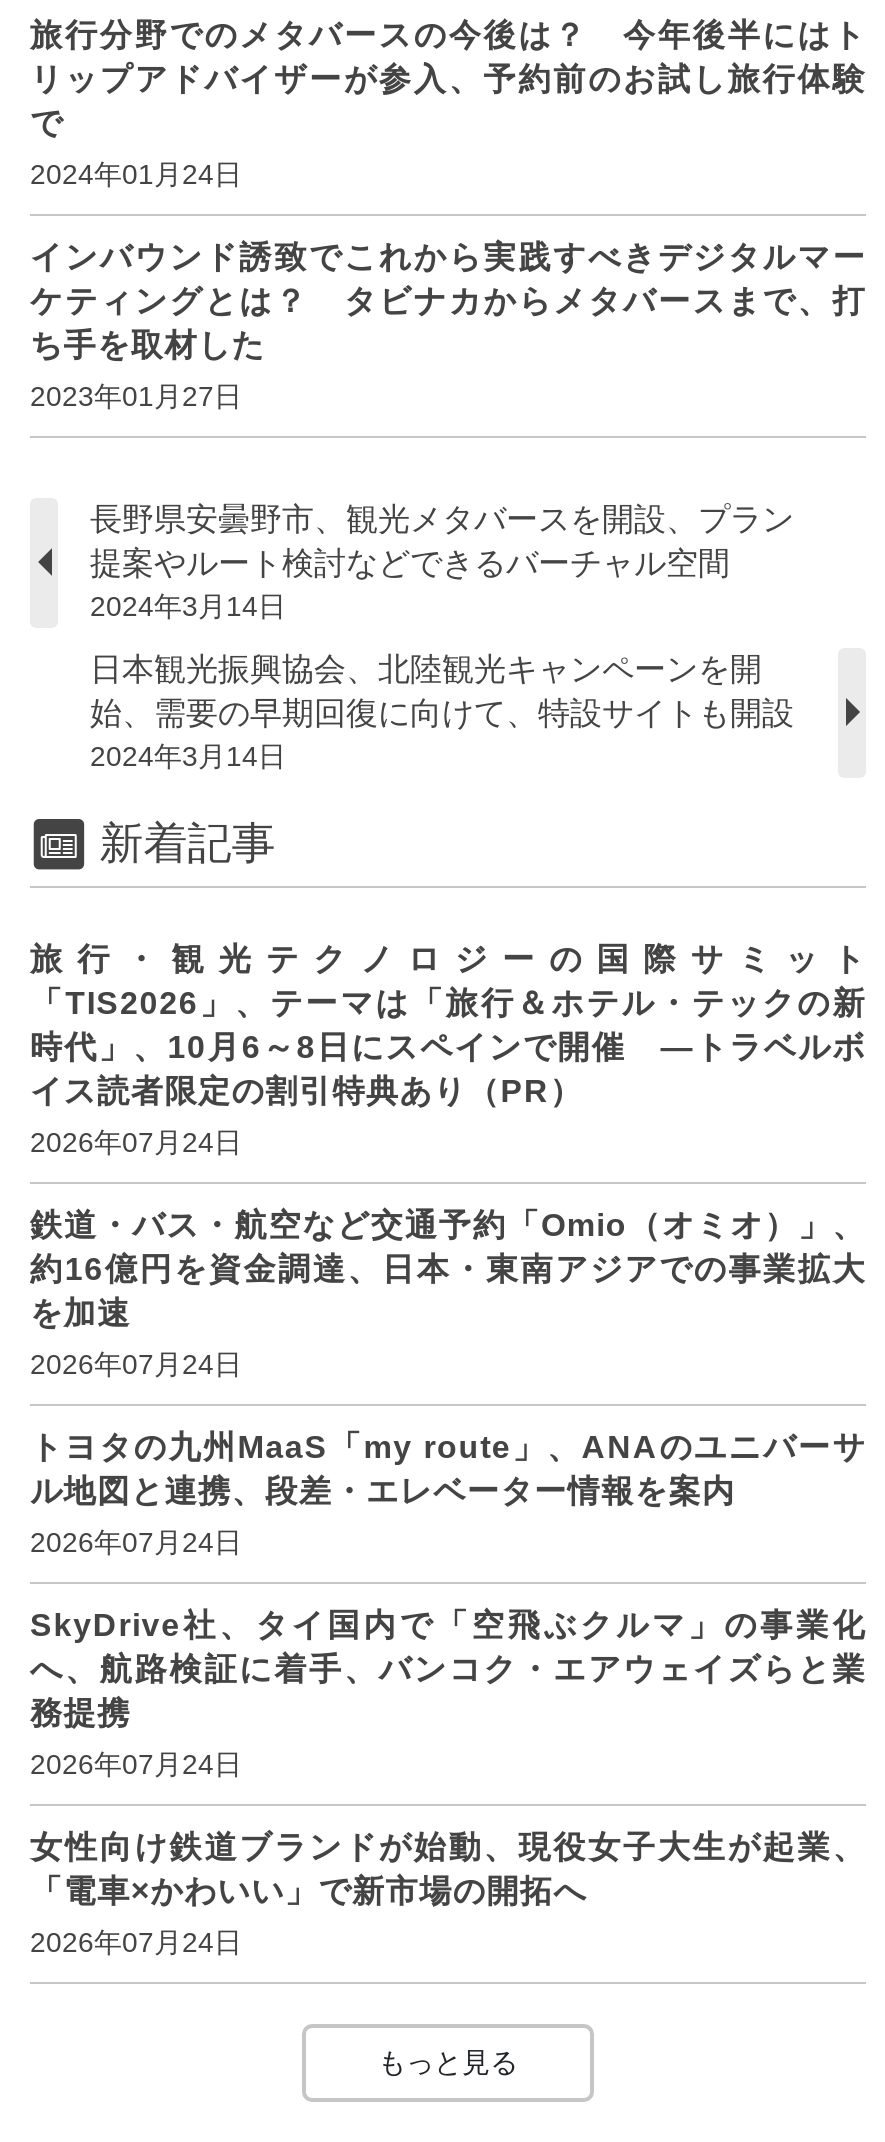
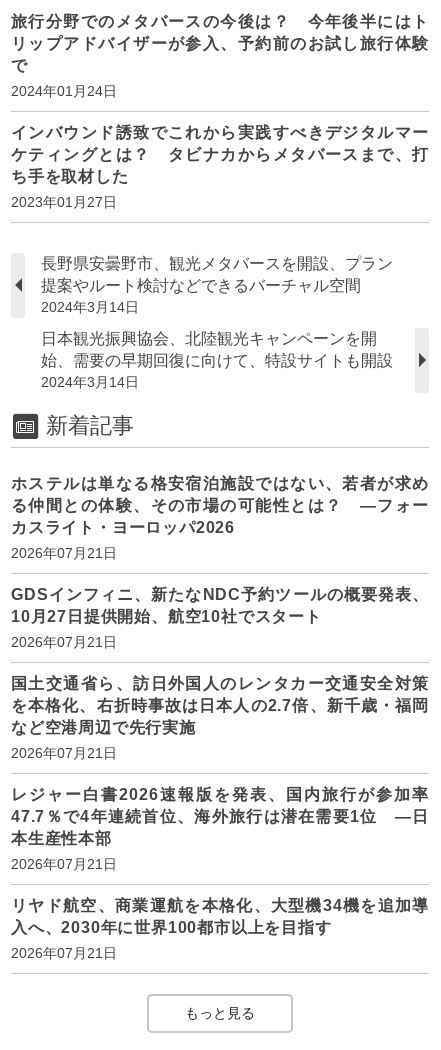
[30,941,866,1107] 旅行・観光テクノロジーの国際サミット | 「TIS2026」、テーマは「旅行＆ホテル・テックの新 | 時代」、10月6～8日にスペインで開催 ―トラベルボ | イス読者限定の割引特典あり（PR） -> [11,475,429,536] ホステルは単なる格安宿泊施設ではない、若者が求め | る仲間との体験、その市場の可能性とは？ ―フォー | カスライト・ヨーロッパ2026
[30,1125,242,1157] 2026年07月24日 -> [11,545,117,561] 2026年07月21日
[30,1207,866,1329] 鉄道・バス・航空など交通予約「Omio（オミオ）」、 | 約16億円を資金調達、日本・東南アジアでの事業拡大 | を加速 -> [11,586,429,625] GDSインフィニ、新たなNDC予約ツールの概要発表、 | 10月27日提供開始、航空10社でスタート
[30,1347,242,1379] 2026年07月24日 -> [11,634,117,650] 2026年07月21日
[30,1429,866,1507] トヨタの九州MaaS「my route」、ANAのユニバーサ | ル地図と連携、段差・エレベーター情報を案内 -> [11,675,429,736] 国土交通省ら、訪日外国人のレンタカー交通安全対策 | を本格化、右折時事故は日本人の2.7倍、新千歳・福岡 | など空港周辺で先行実施
[30,1525,242,1557] 2026年07月24日 -> [11,745,117,761] 2026年07月21日
[30,1607,866,1729] SkyDrive社、タイ国内で「空飛ぶクルマ」の事業化 | へ、航路検証に着手、バンコク・エアウェイズらと業 | 務提携 -> [11,786,429,847] レジャー白書2026速報版を発表、国内旅行が参加率 | 47.7％で4年連続首位、海外旅行は潜在需要1位 ―日 | 本生産性本部
[30,1747,242,1779] 2026年07月24日 -> [11,856,117,872] 2026年07月21日
[30,1829,866,1907] 女性向け鉄道ブランドが始動、現役女子大生が起業、 | 「電車×かわいい」で新市場の開拓へ -> [11,897,429,936] リヤド航空、商業運航を本格化、大型機34機を追加導 | 入へ、2030年に世界100都市以上を目指す
[30,1925,242,1957] 2026年07月24日 -> [11,945,117,961] 2026年07月21日

